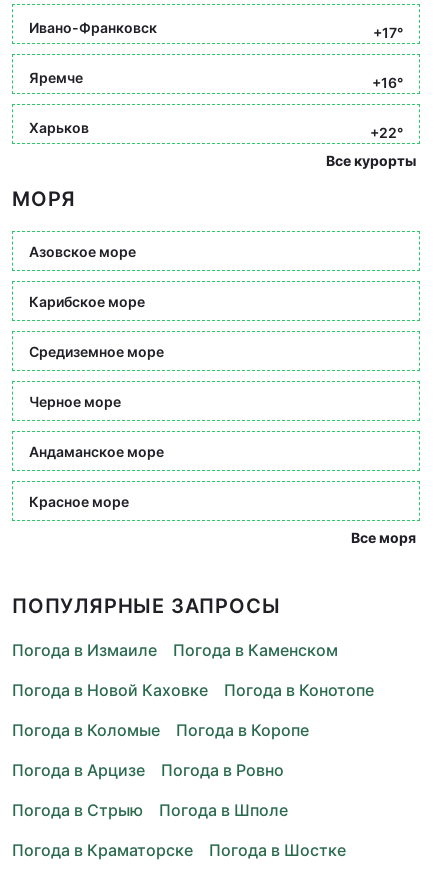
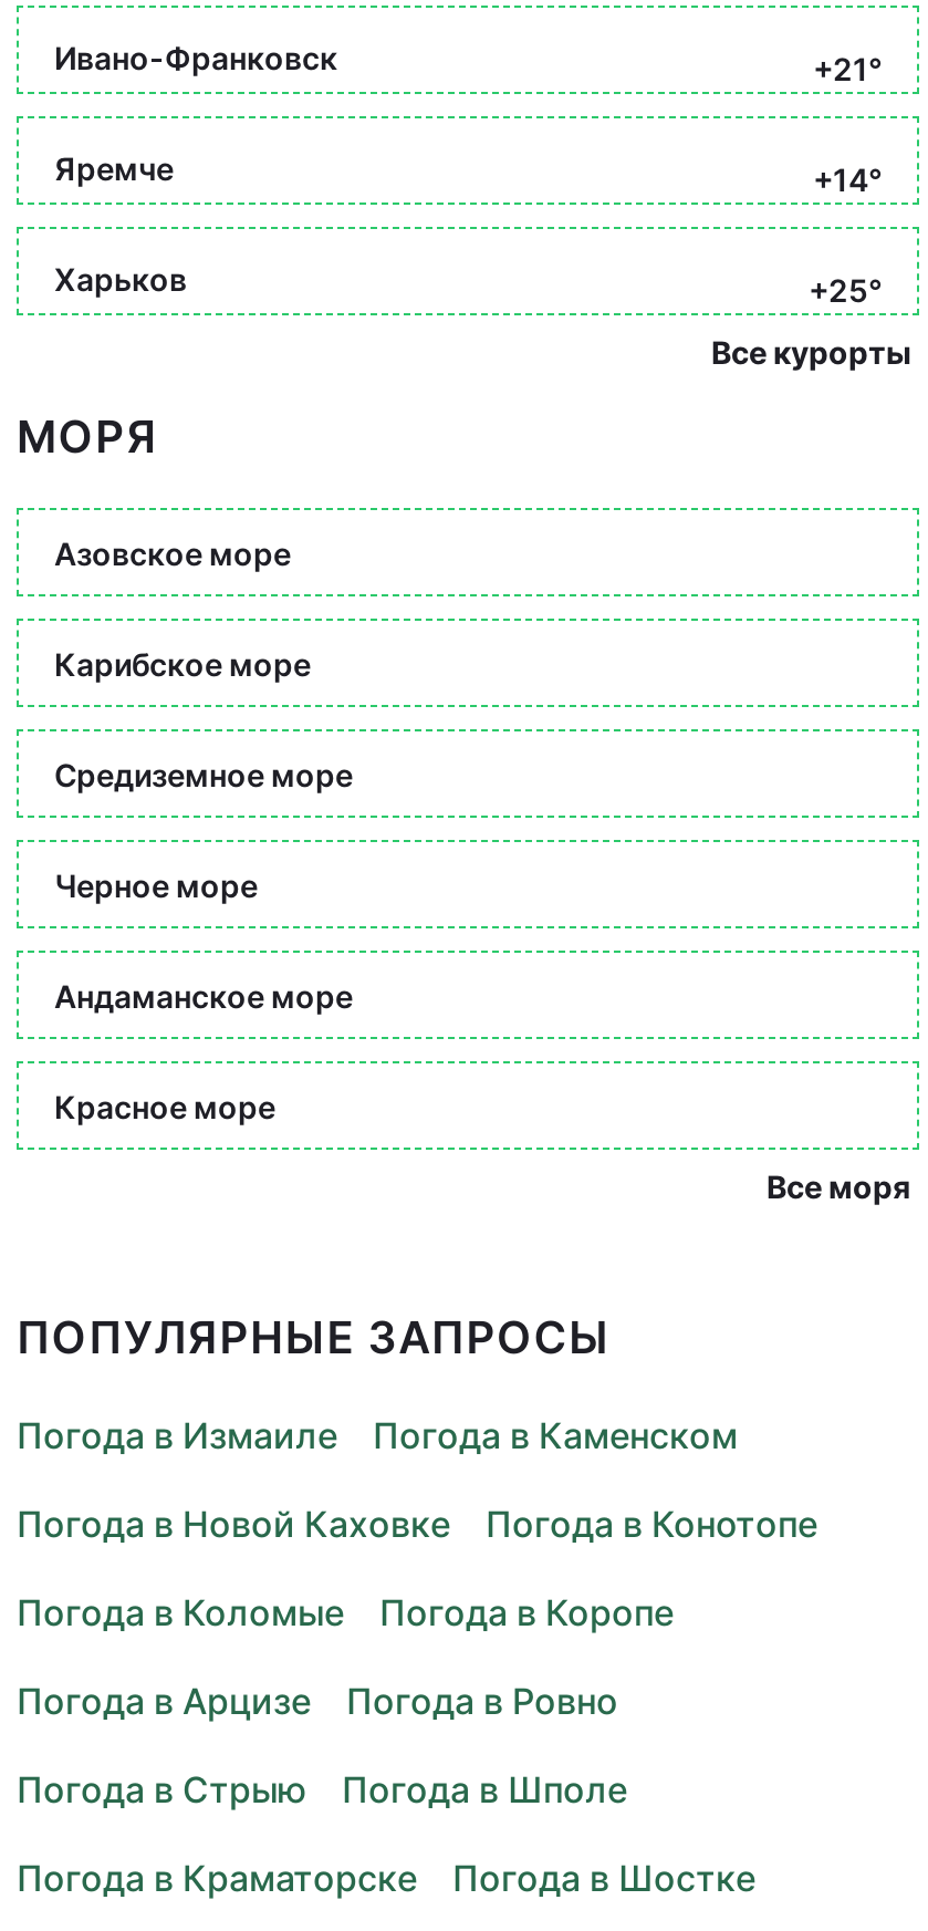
[373,24,403,41] +17° -> [813,50,882,87] +21°
[372,74,403,91] +16° -> [813,160,882,198] +14°
[370,124,403,141] +22° -> [809,271,882,309] +25°

